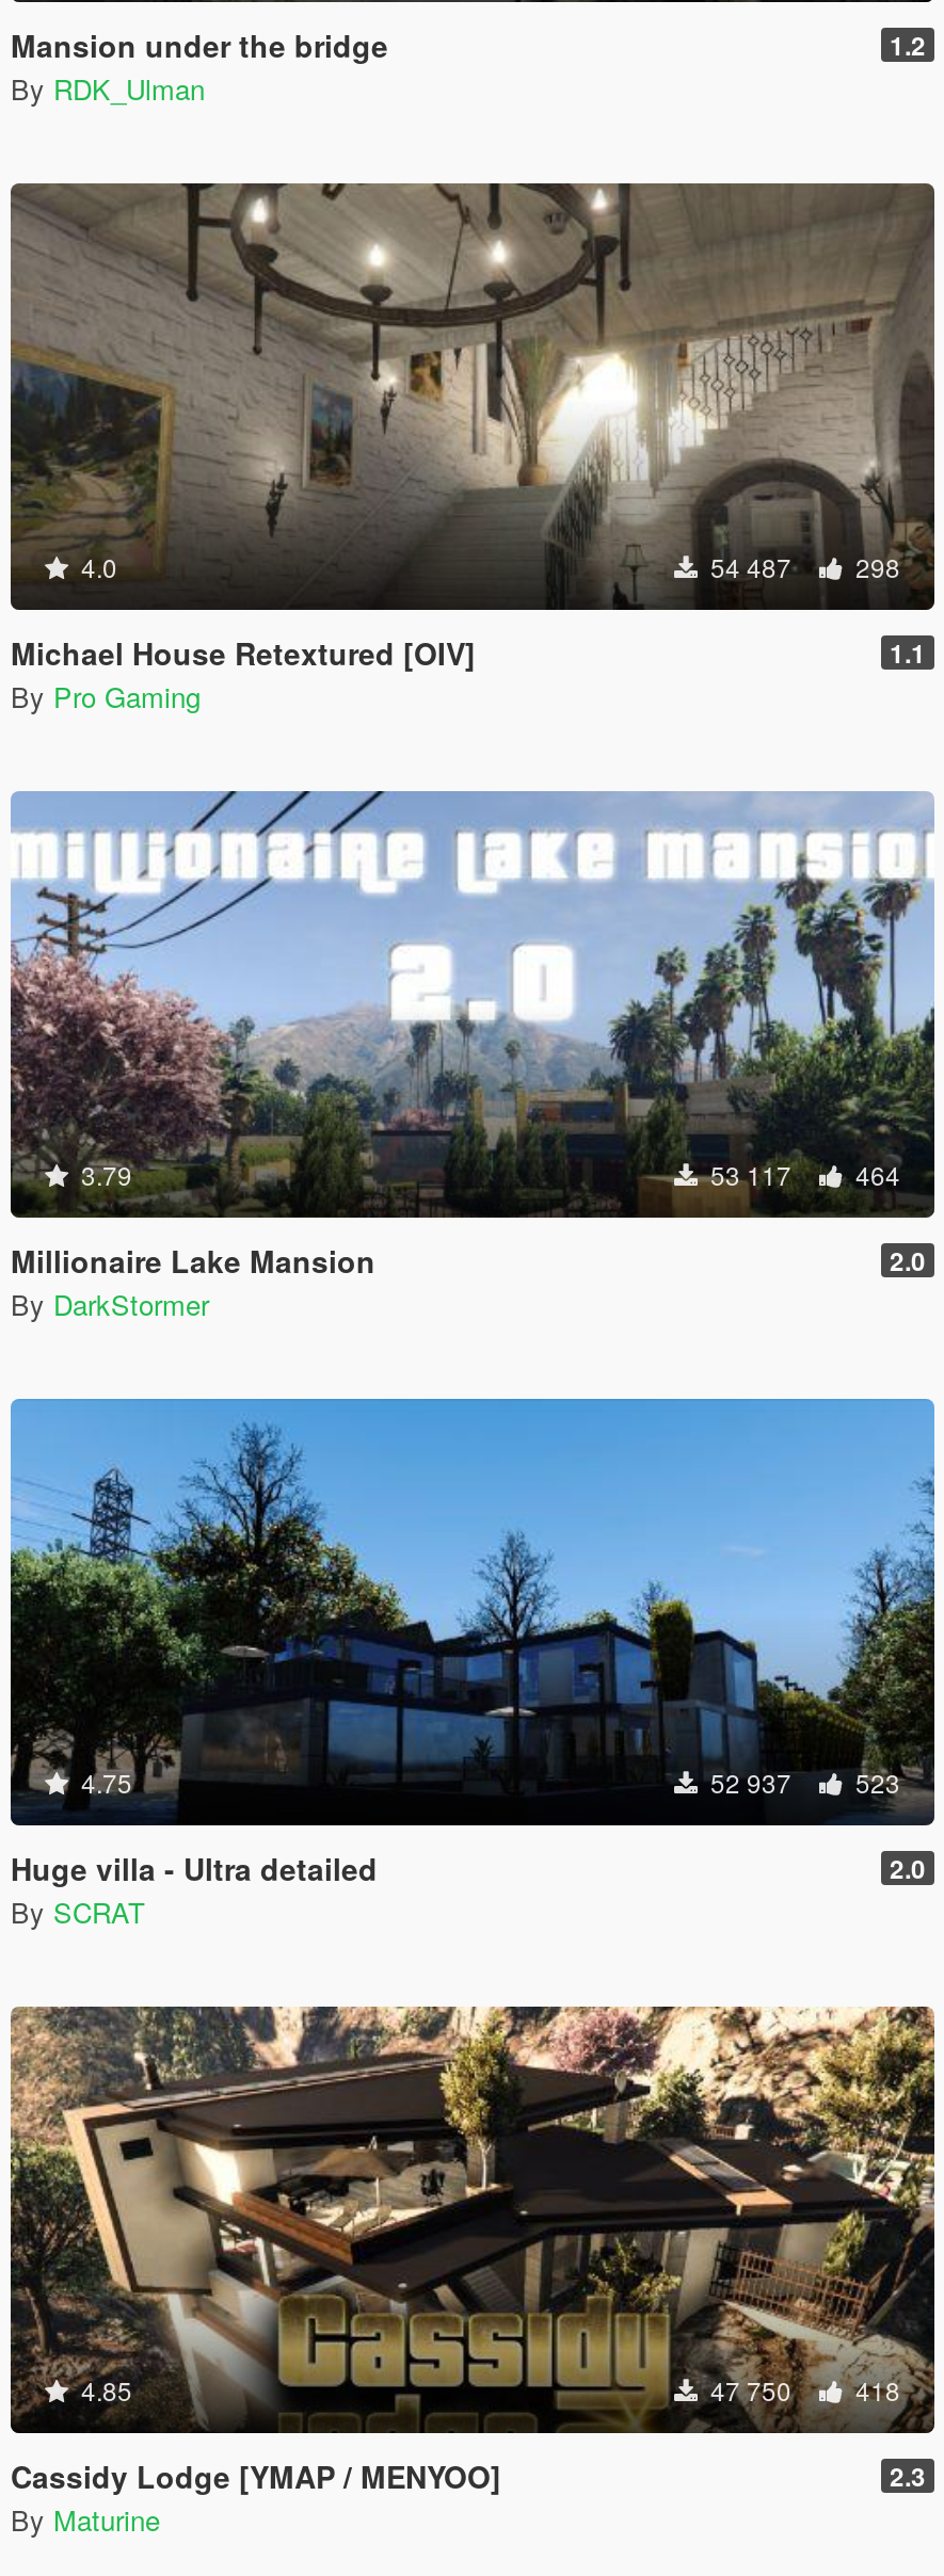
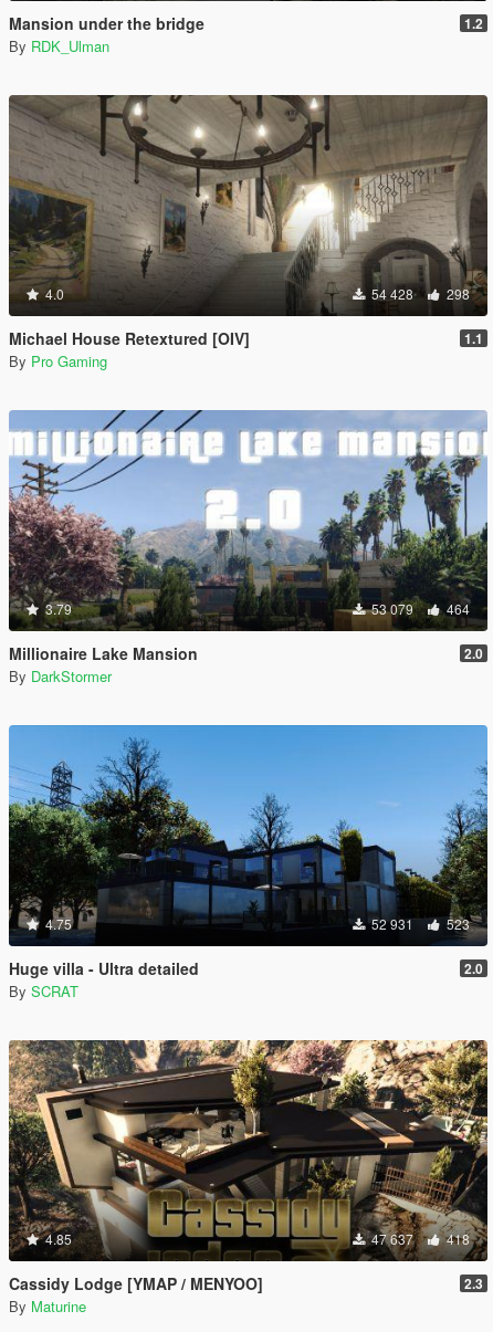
[704,548,900,584] 54 487 298 -> [368,284,470,303] 54 428 298
[704,1156,900,1192] 53 117 464 -> [368,599,470,618] 53 079 464
[704,1764,900,1800] 52 937 523 -> [368,914,470,933] 52 931 523
[704,2371,900,2408] 47 750 418 -> [368,1229,470,1248] 47 637 418

